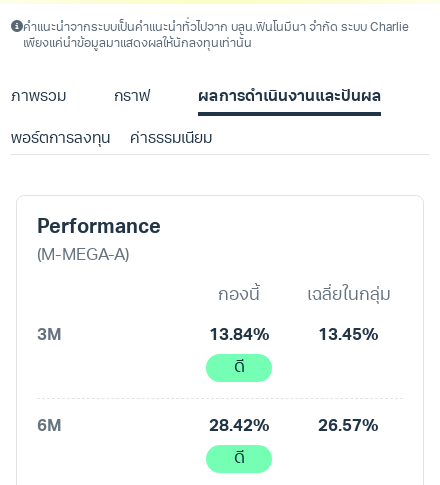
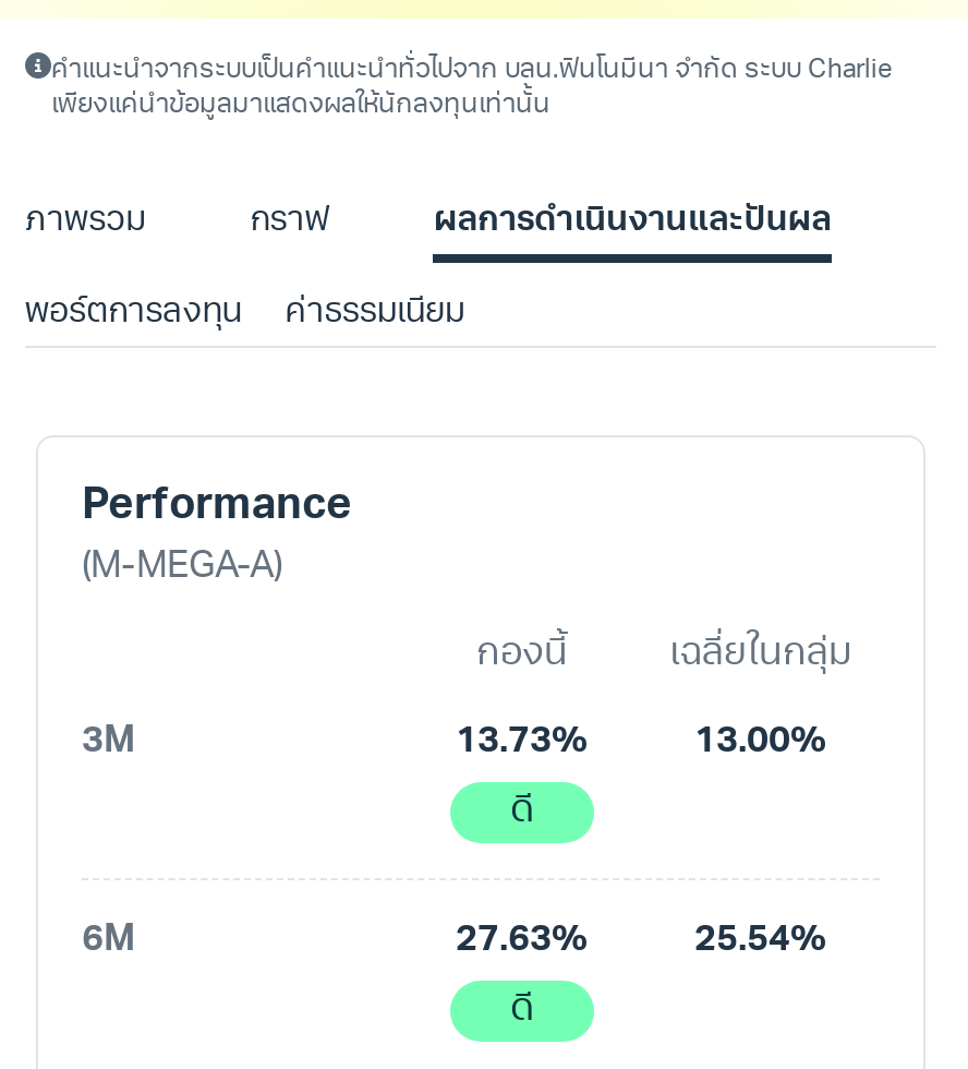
[208,327,269,344] 13.84% -> [456,724,589,761] 13.73%
[318,327,379,344] 13.45% -> [694,724,827,761] 13.00%
[208,418,269,435] 28.42% -> [456,922,589,959] 27.63%
[318,418,379,435] 26.57% -> [694,922,827,959] 25.54%

